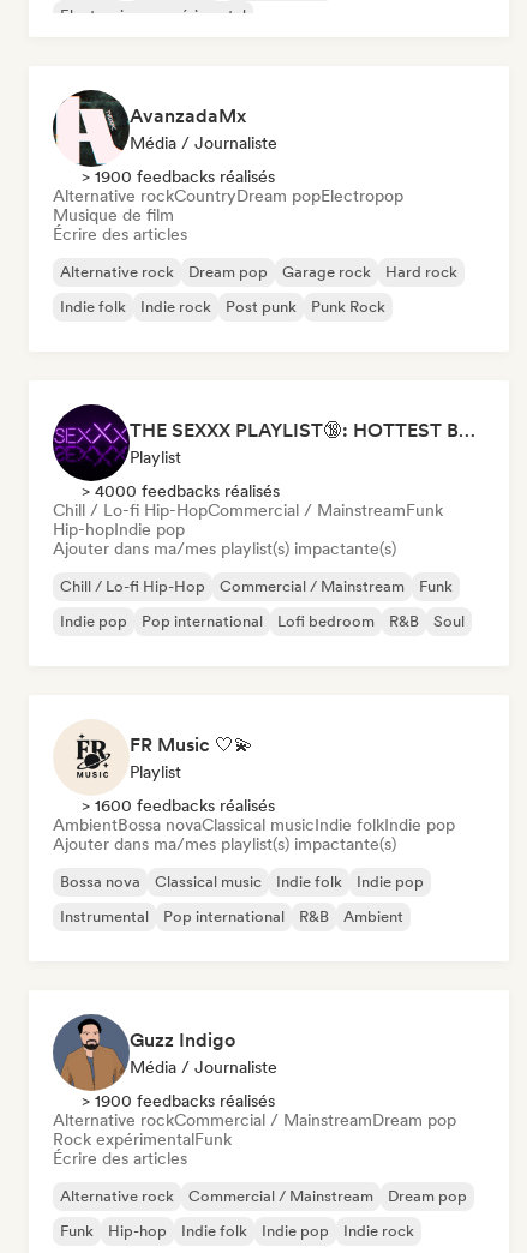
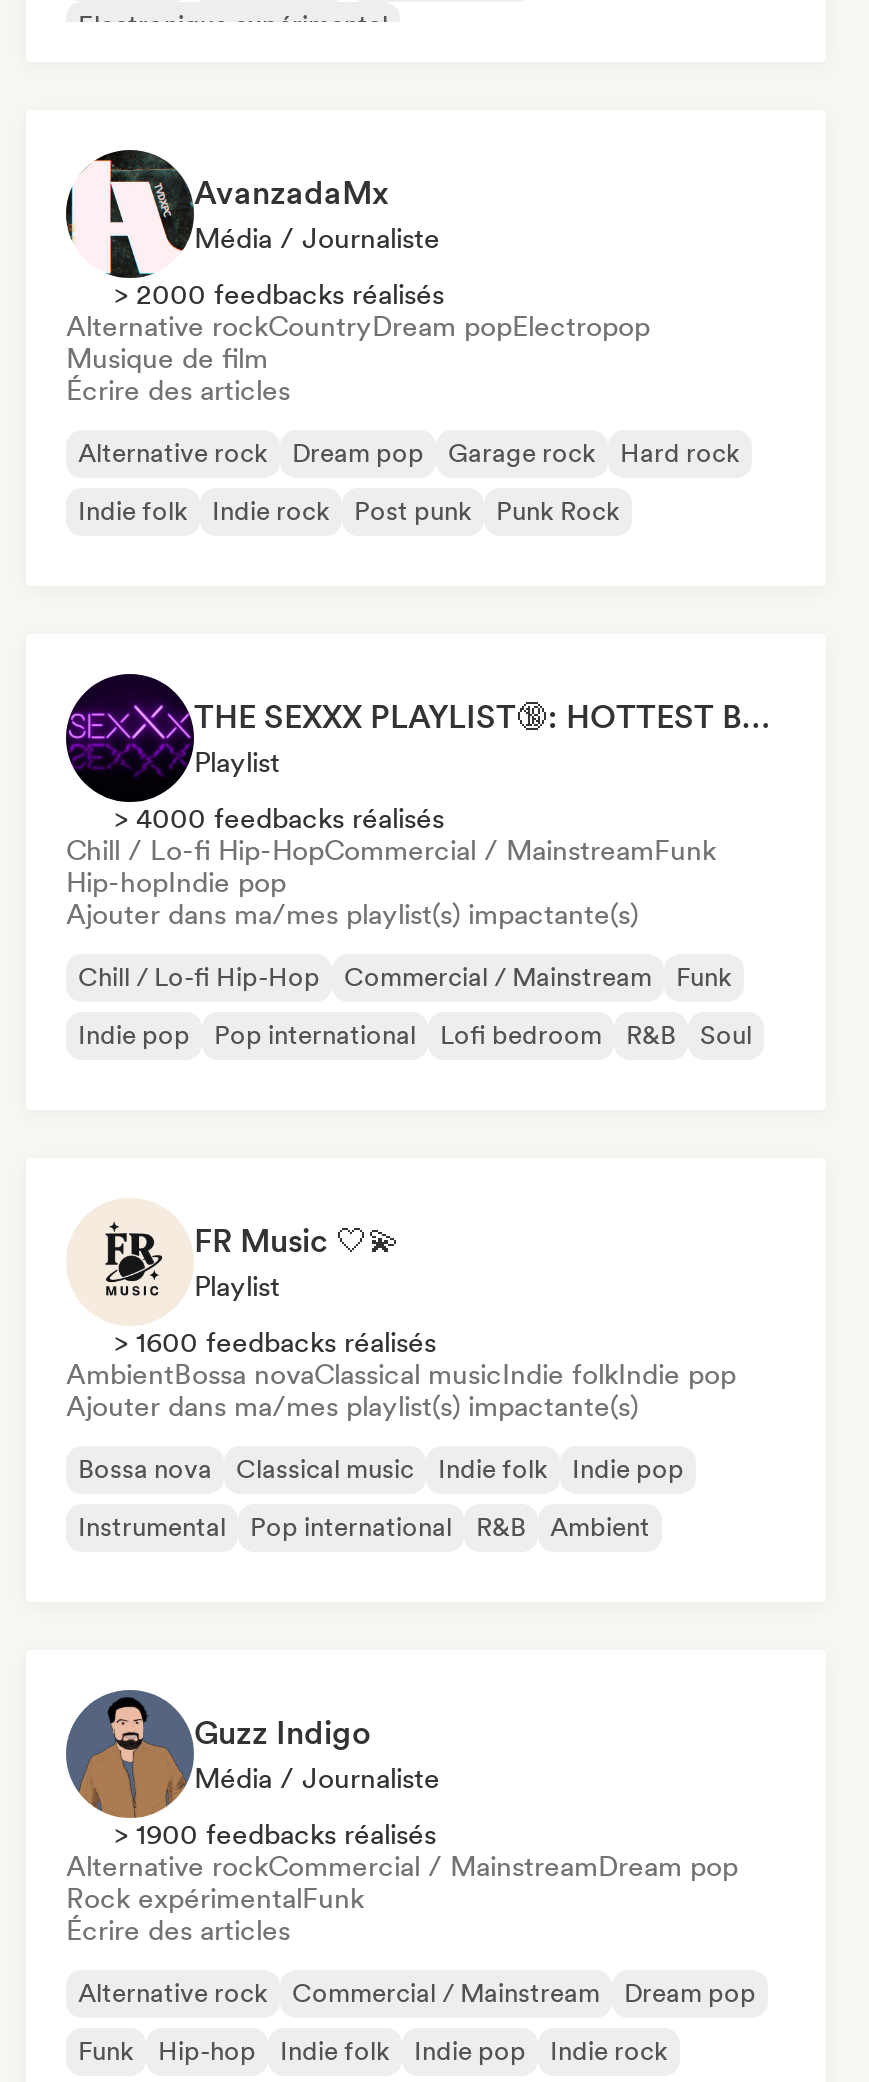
[82,167,275,186] > 1900 feedbacks réalisés -> [114,278,444,310] > 2000 feedbacks réalisés

